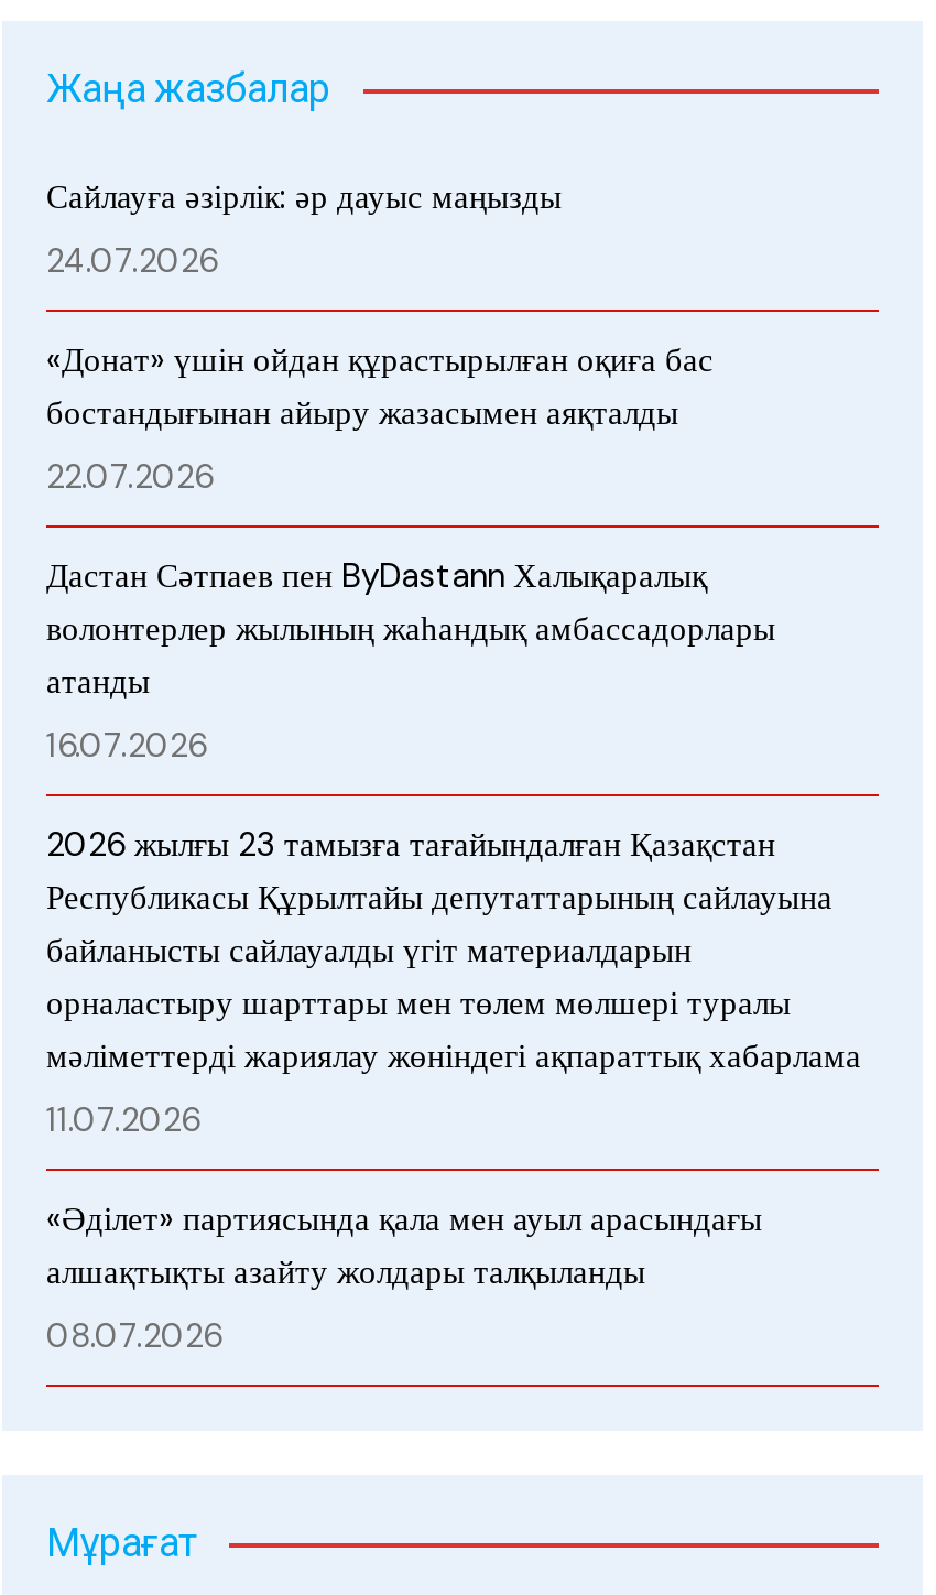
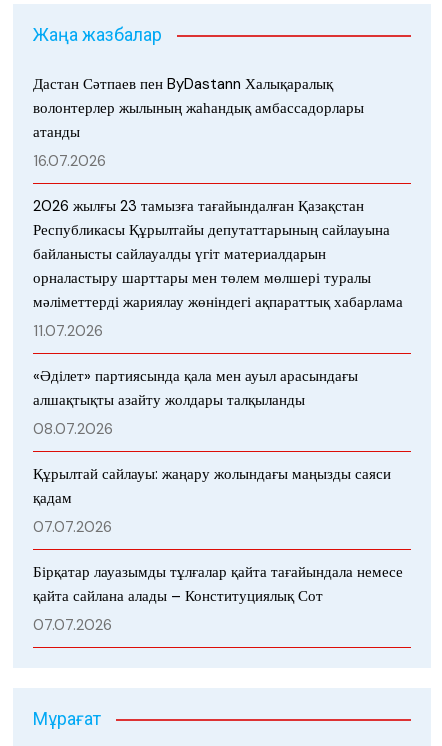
[46,176,714,500] Сайлауға әзірлік: әр дауыс маңызды | 24.07.2026 | «Донат» үшін ойдан құрастырылған оқиға бас | бостандығынан айыру жазасымен аяқталды | 22.07.2026 -> none
moved [46,555,861,1359] -> [33,74,403,439]: Дастан Сәтпаев пен ByDastann Халықаралық | волонтерлер жылының жаһандық амбассадорлары | атанды | ... | алшақтықты азайту жолдары талқыланды | 08.07.2026
none -> [33,464,403,635] Құрылтай сайлауы: жаңару жолындағы маңызды саяси | қадам | 07.07.2026 | Бірқатар лауазымды тұлғалар қайта тағайындала немесе | қайта сайлана алады – Конституциялық Сот | 07.07.2026

